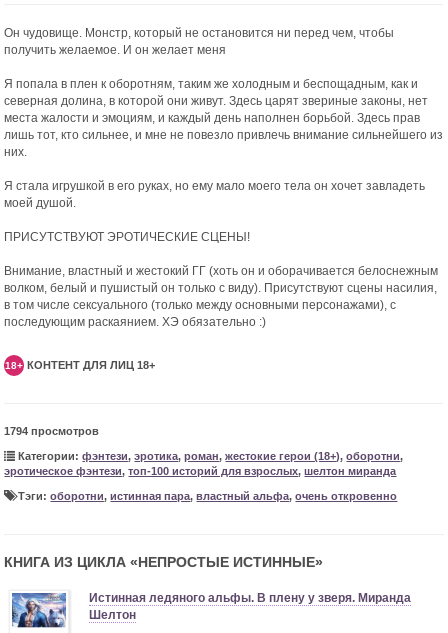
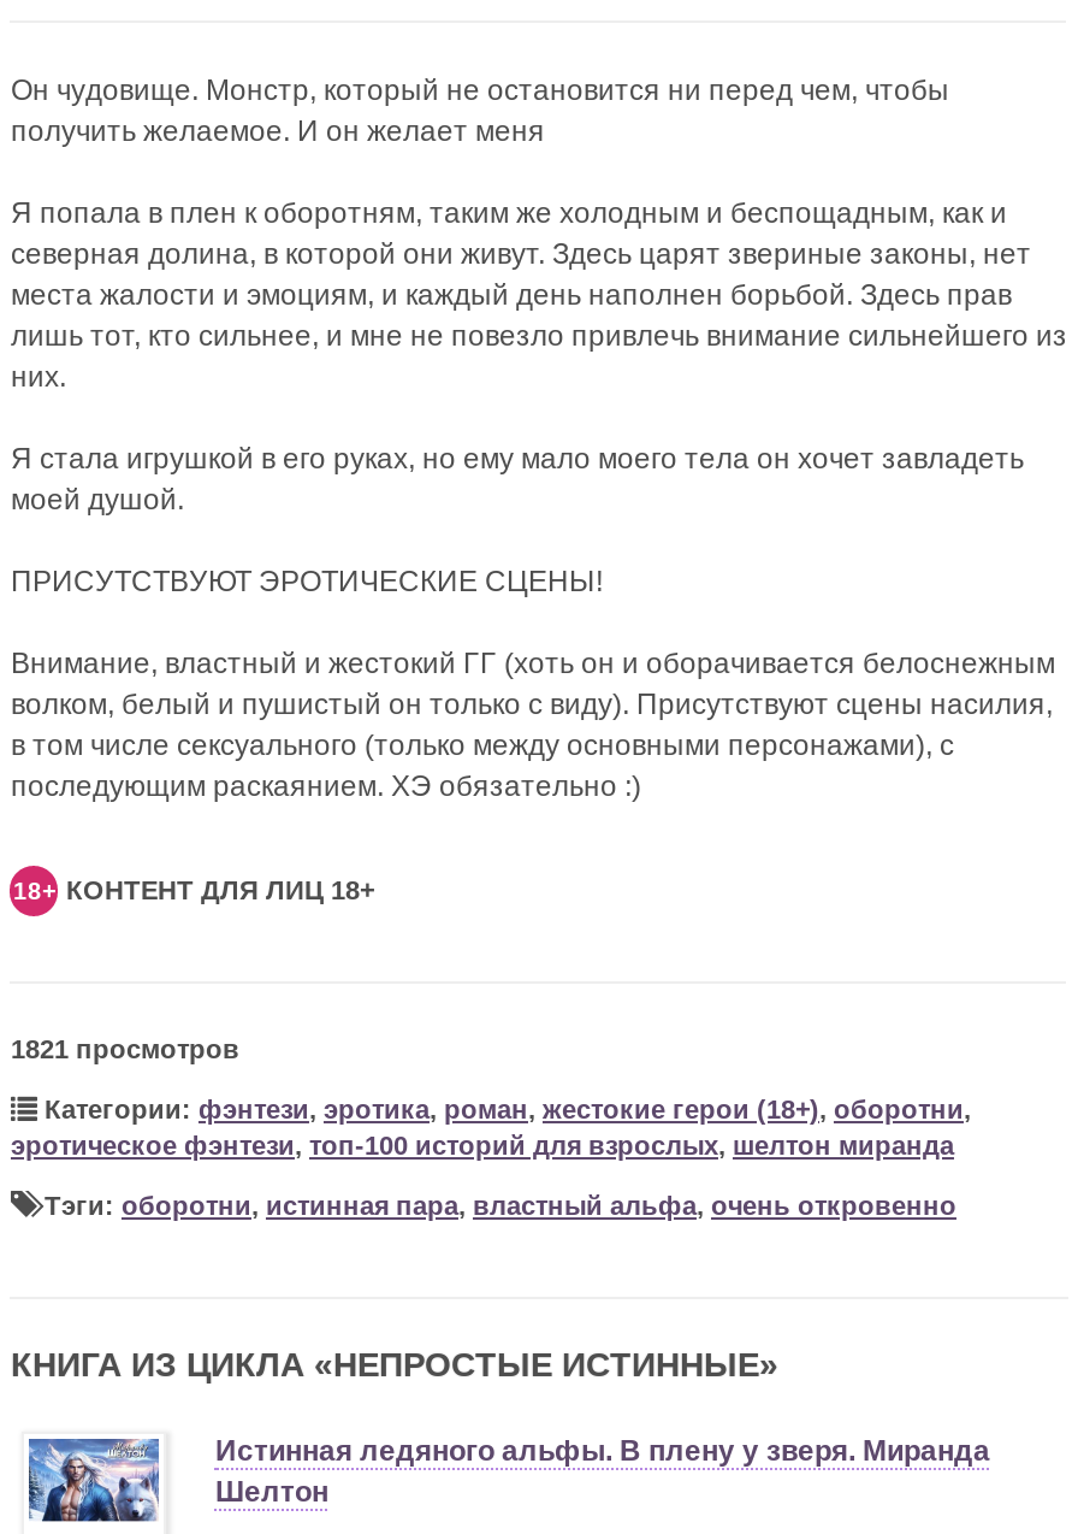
[4,425,99,437] 1794 просмотров -> [11,1035,239,1064] 1821 просмотров

